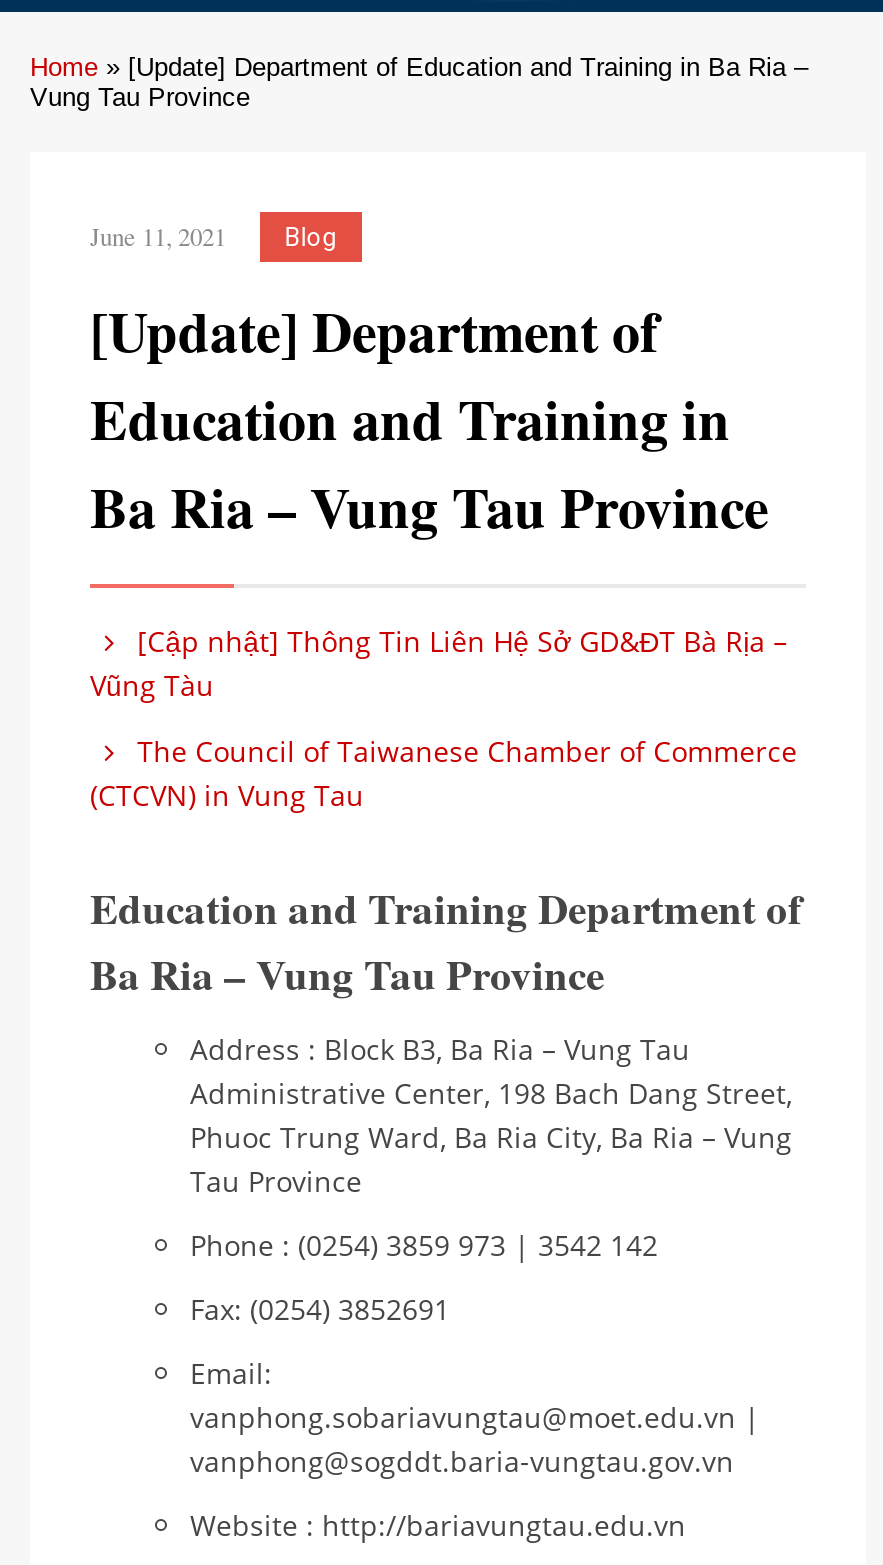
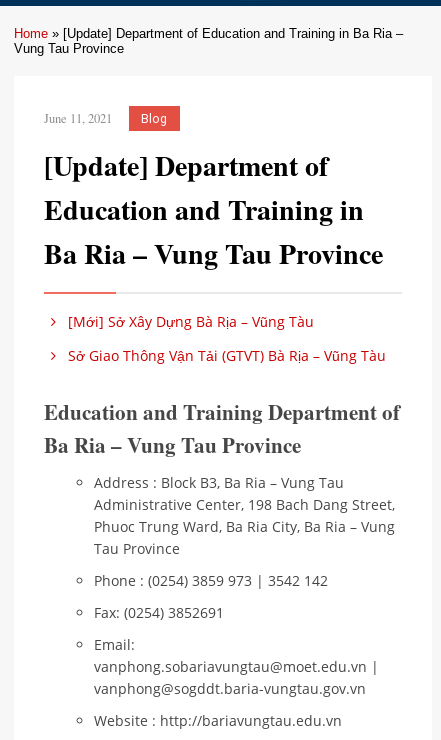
[90,623,787,705] [Cập nhật] Thông Tin Liên Hệ Sở GD&ĐT Bà Rịa – | Vũng Tàu -> [64,312,314,331] [Mới] Sở Xây Dựng Bà Rịa – Vũng Tàu
[90,733,797,815] The Council of Taiwanese Chamber of Commerce | (CTCVN) in Vung Tau -> [64,346,386,365] Sở Giao Thông Vận Tải (GTVT) Bà Rịa – Vũng Tàu

